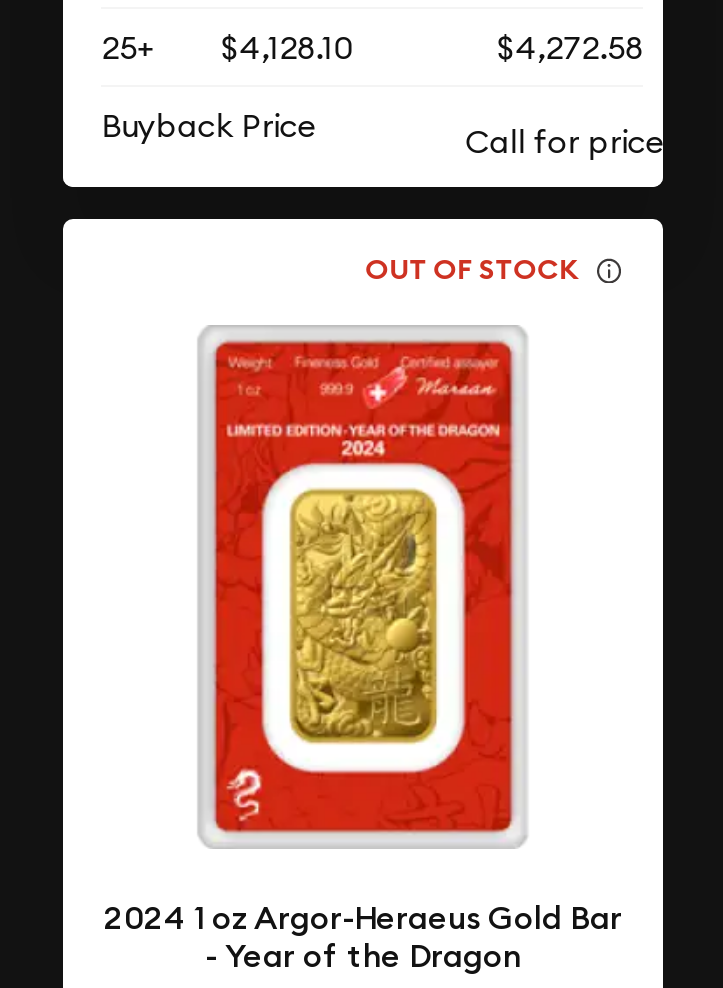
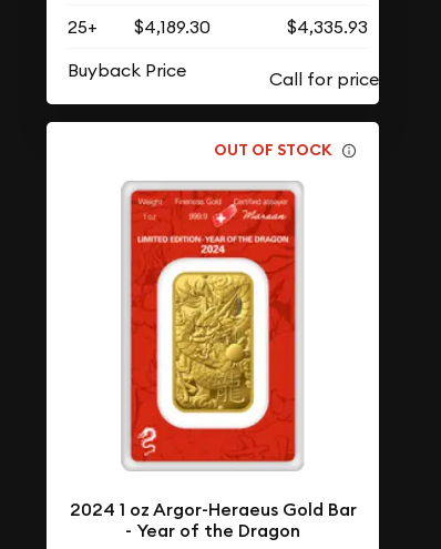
[101,26,353,66] 25+ $4,128.10 -> [68,15,211,37] 25+ $4,189.30
[497,26,643,66] $4,272.58 -> [287,15,368,37] $4,335.93

